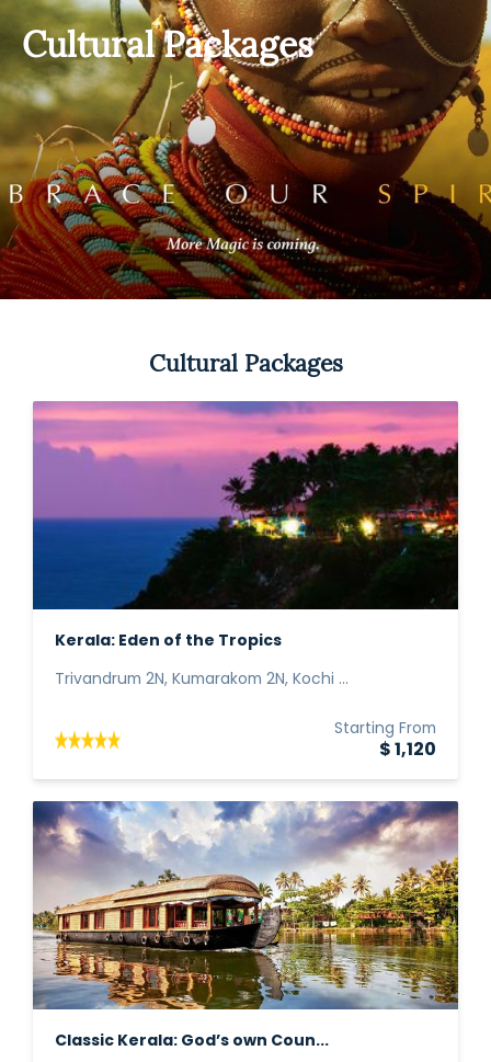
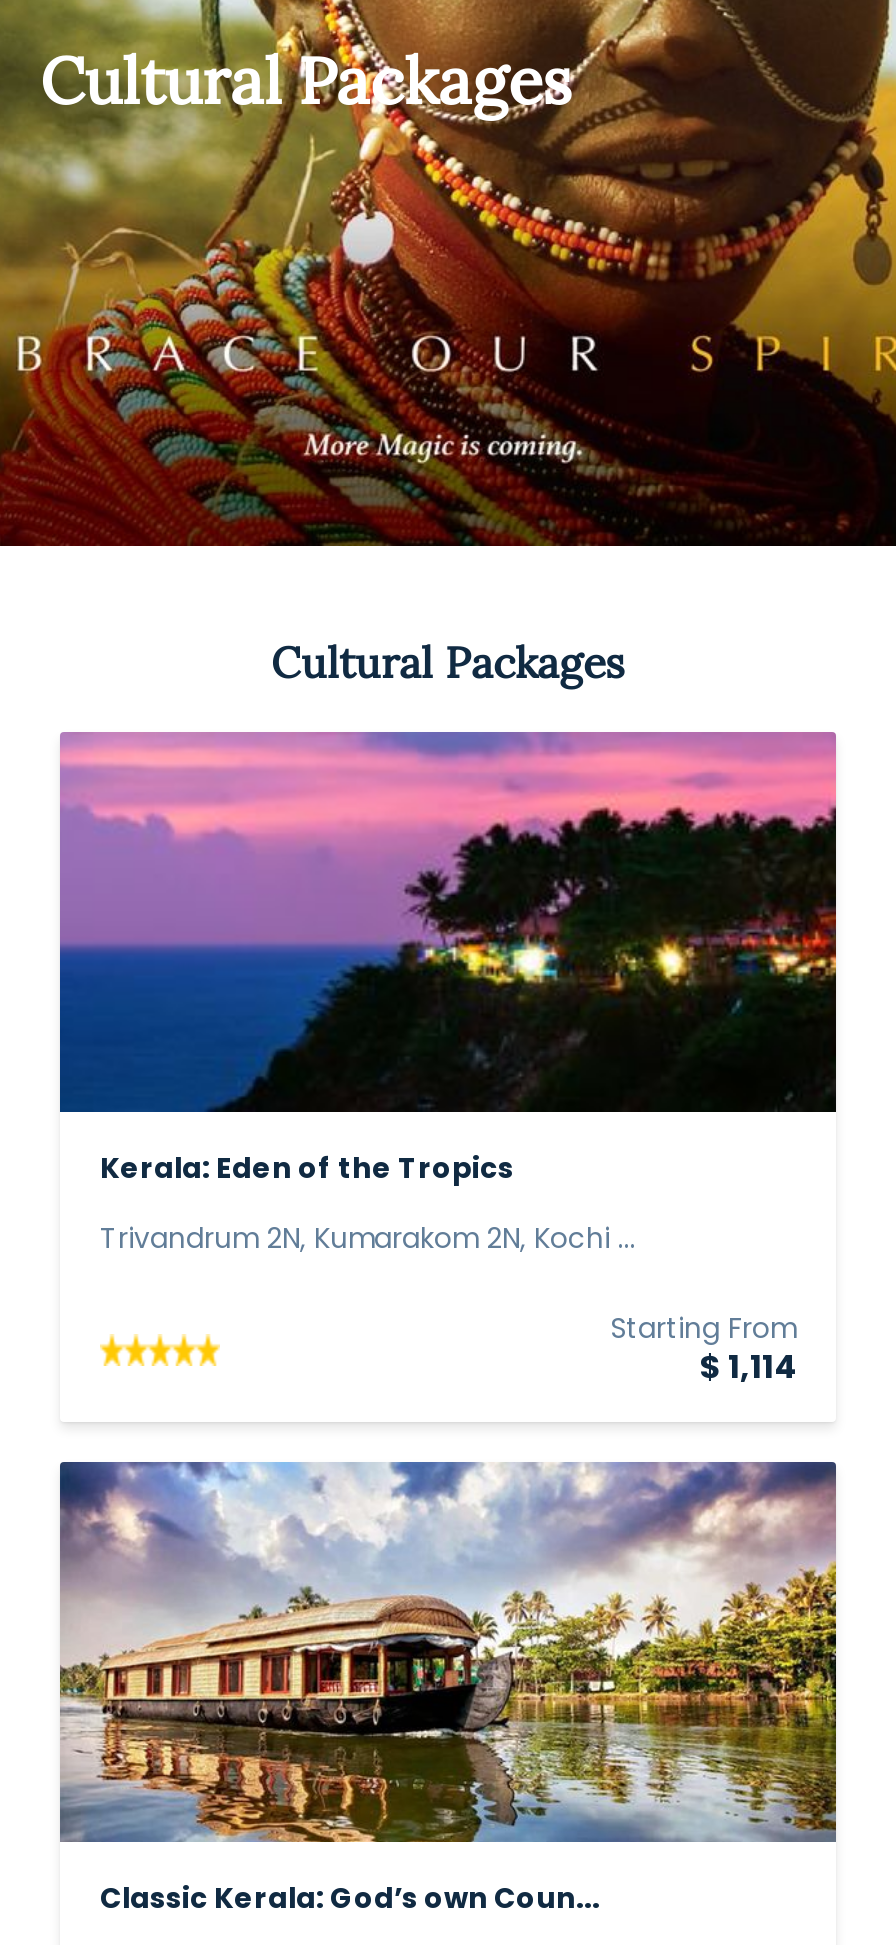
[379,742,436,760] $ 1,120 -> [700,1354,796,1386] $ 1,114

